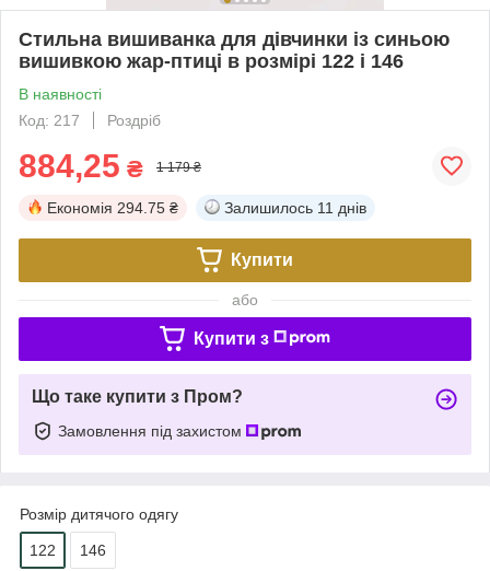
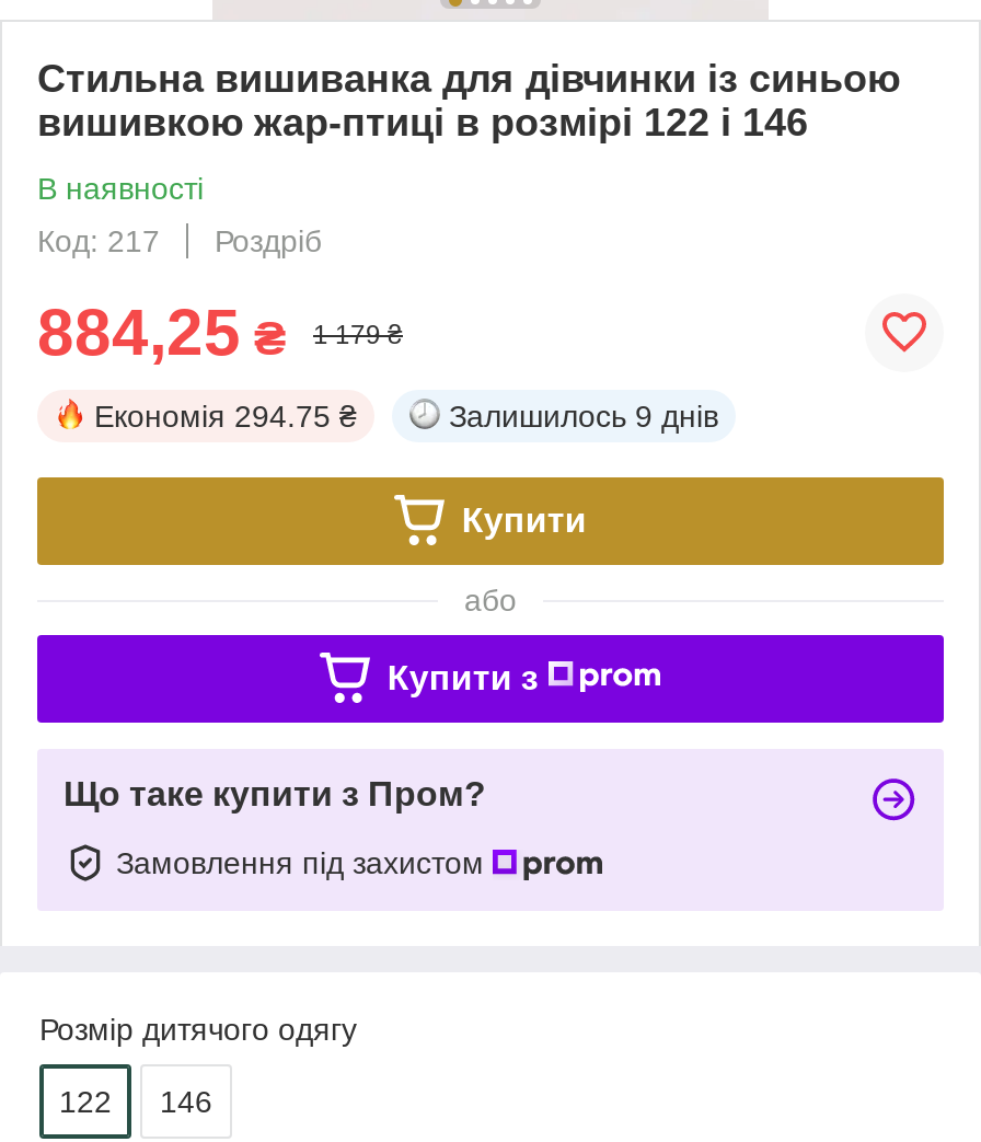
[224,199,366,216] Залишилось 11 днів -> [449,398,718,433] Залишилось 9 днів

